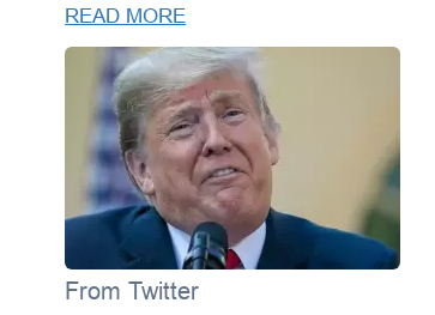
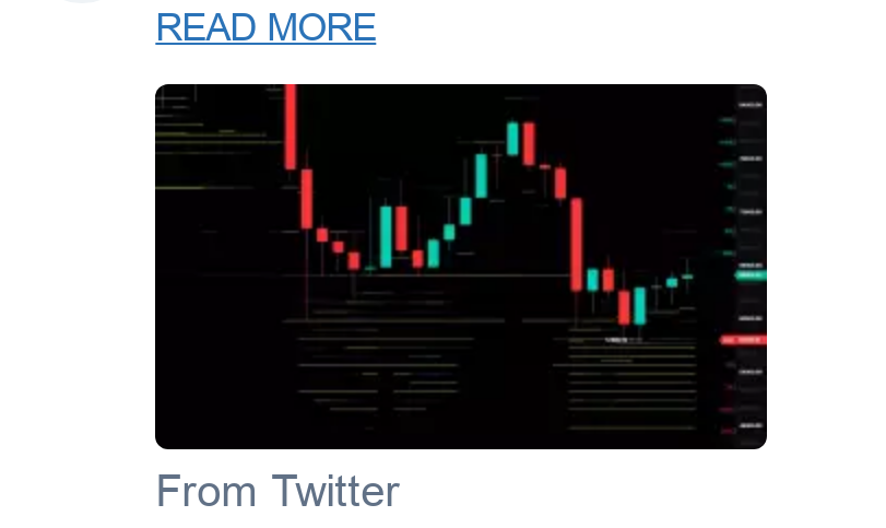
[64,47,401,271] [image] -> [155,81,769,453] [image]

